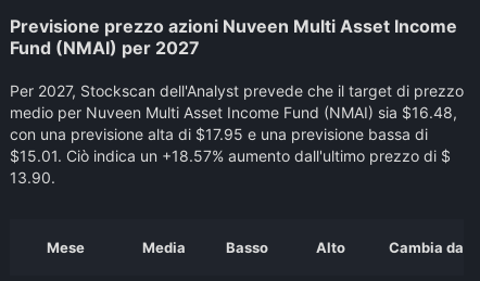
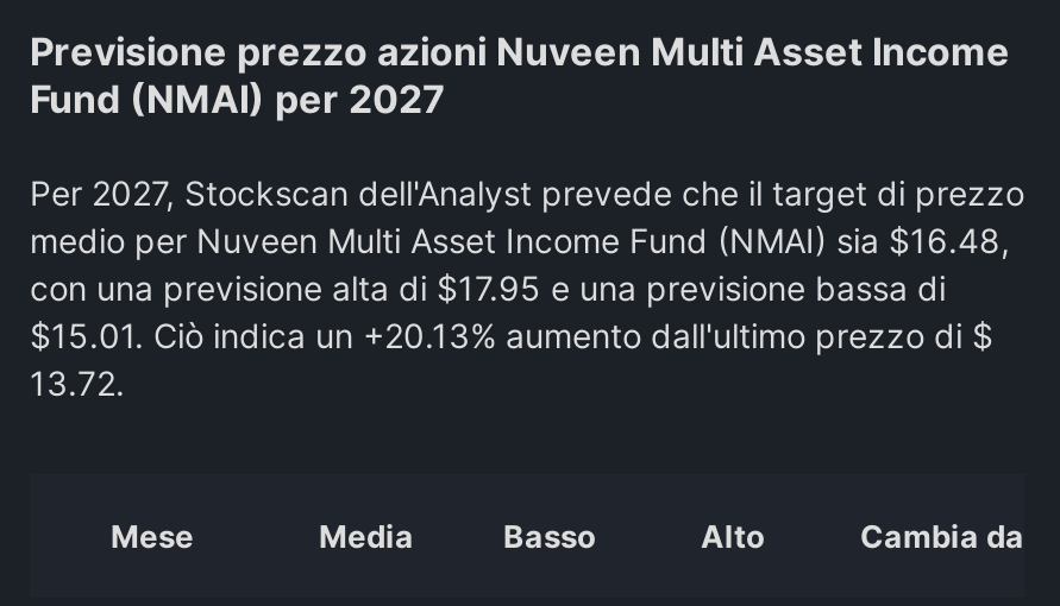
[10,146,451,164] $15.01. Ciò indica un +18.57% aumento dall'ultimo prezzo di $ -> [30,314,993,354] $15.01. Ciò indica un +20.13% aumento dall'ultimo prezzo di $
[10,168,55,186] 13.90. -> [30,361,125,402] 13.72.

